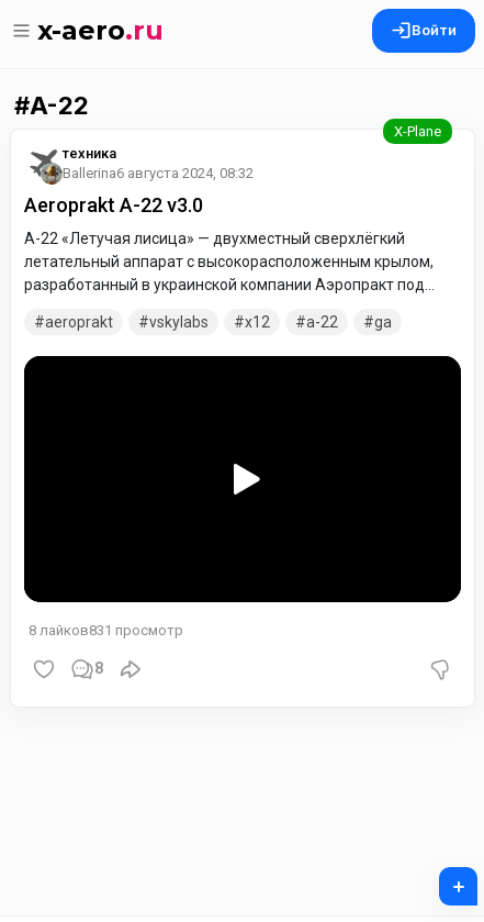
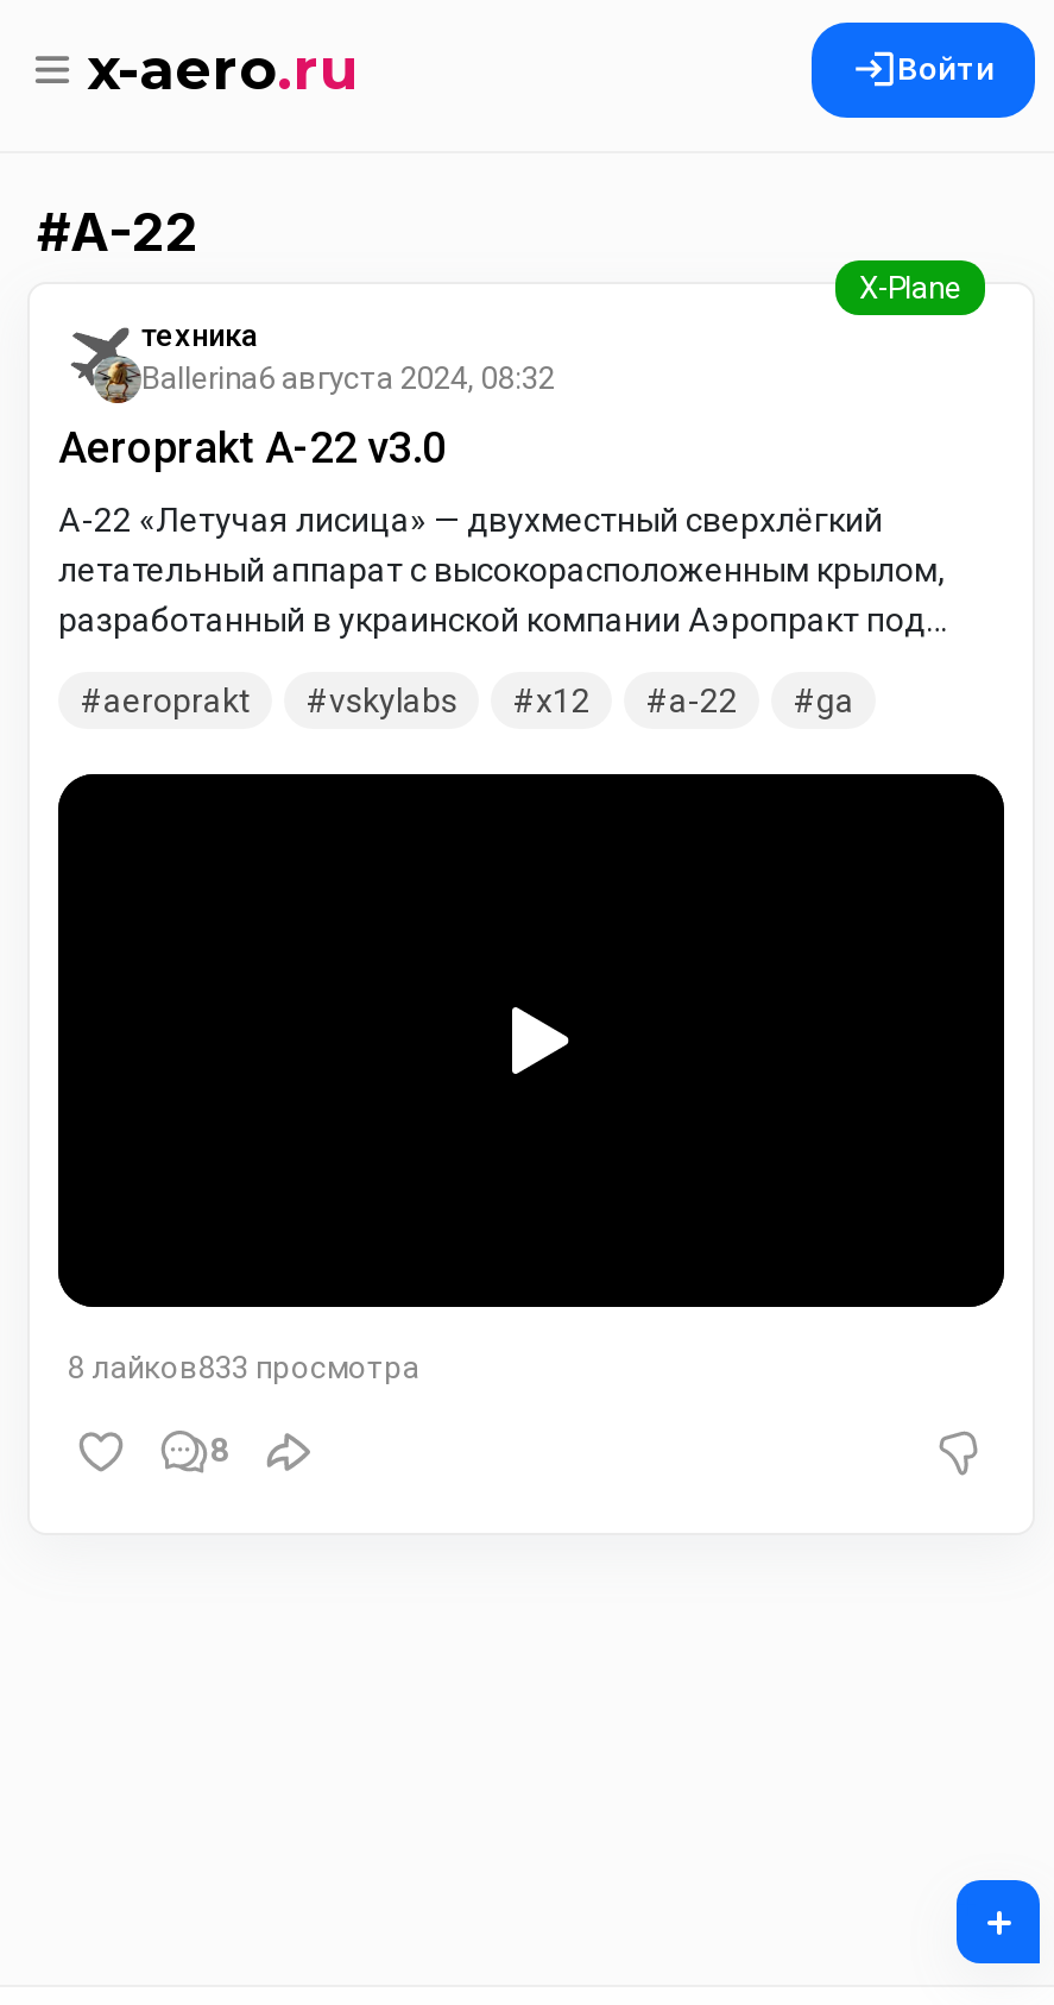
[29,622,183,638] 8 лайков831 просмотр -> [68,1350,419,1385] 8 лайков833 просмотра

